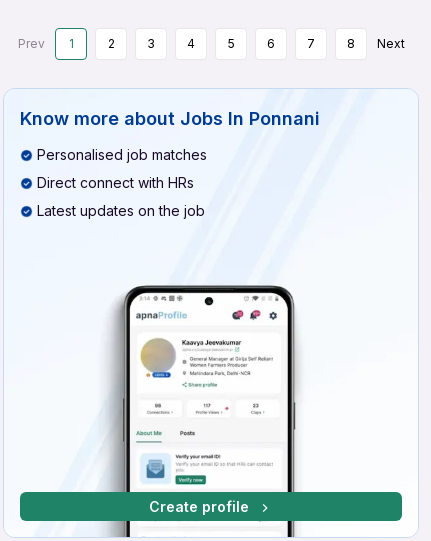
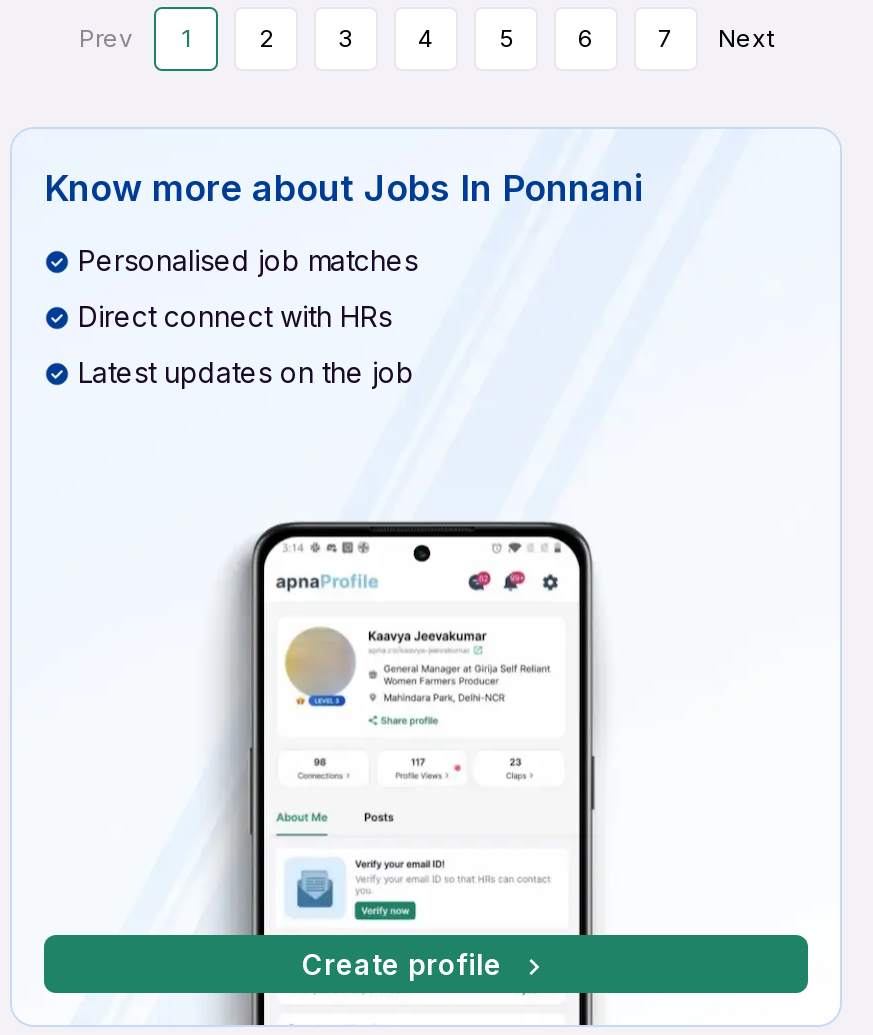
[347,36,355,51] 8 -> none

